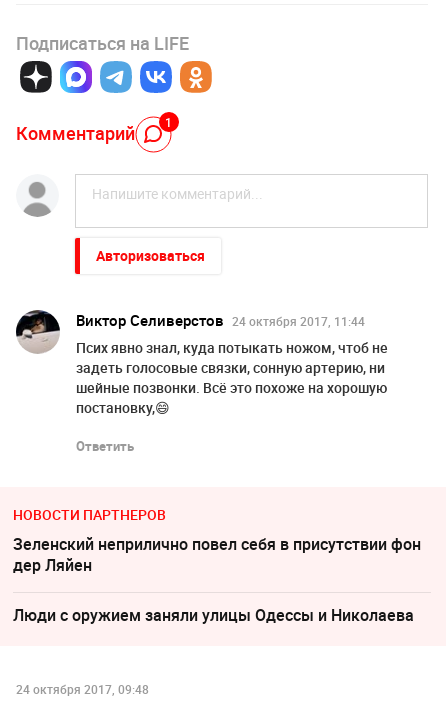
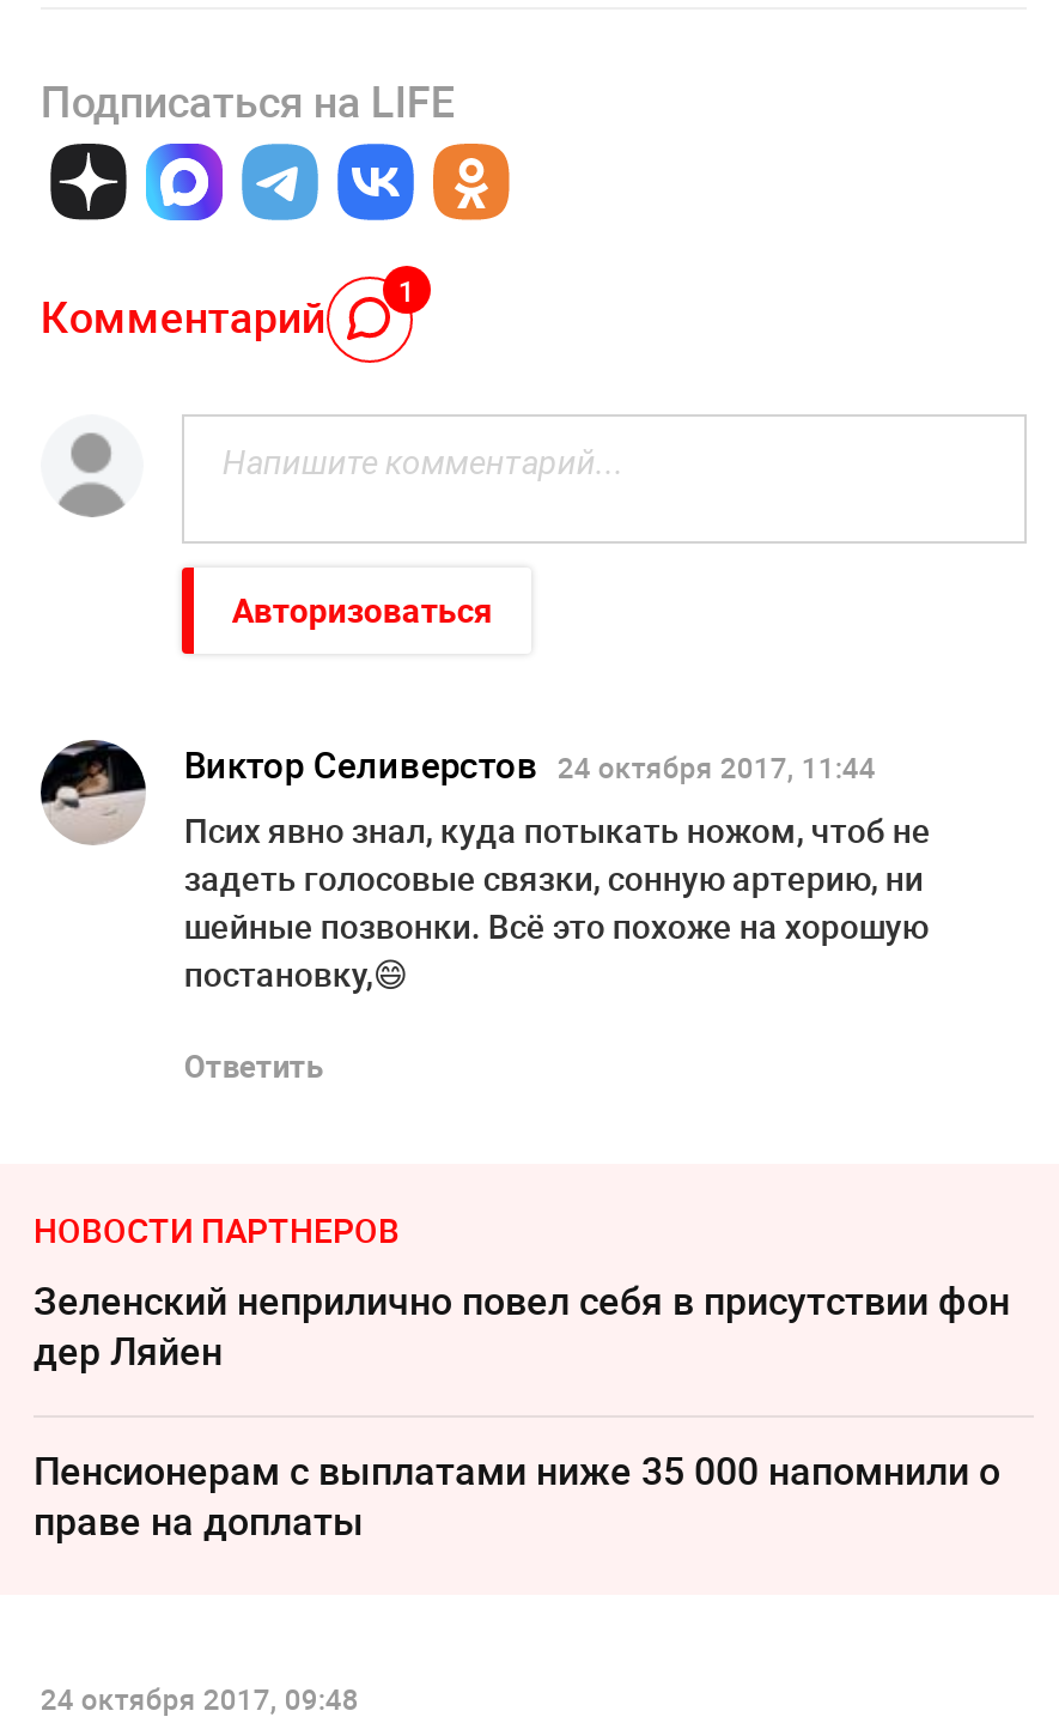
[13,604,414,626] Люди с оружием заняли улицы Одессы и Николаева -> [34,1444,1000,1547] Пенсионерам с выплатами ниже 35 000 напомнили о | праве на доплаты

